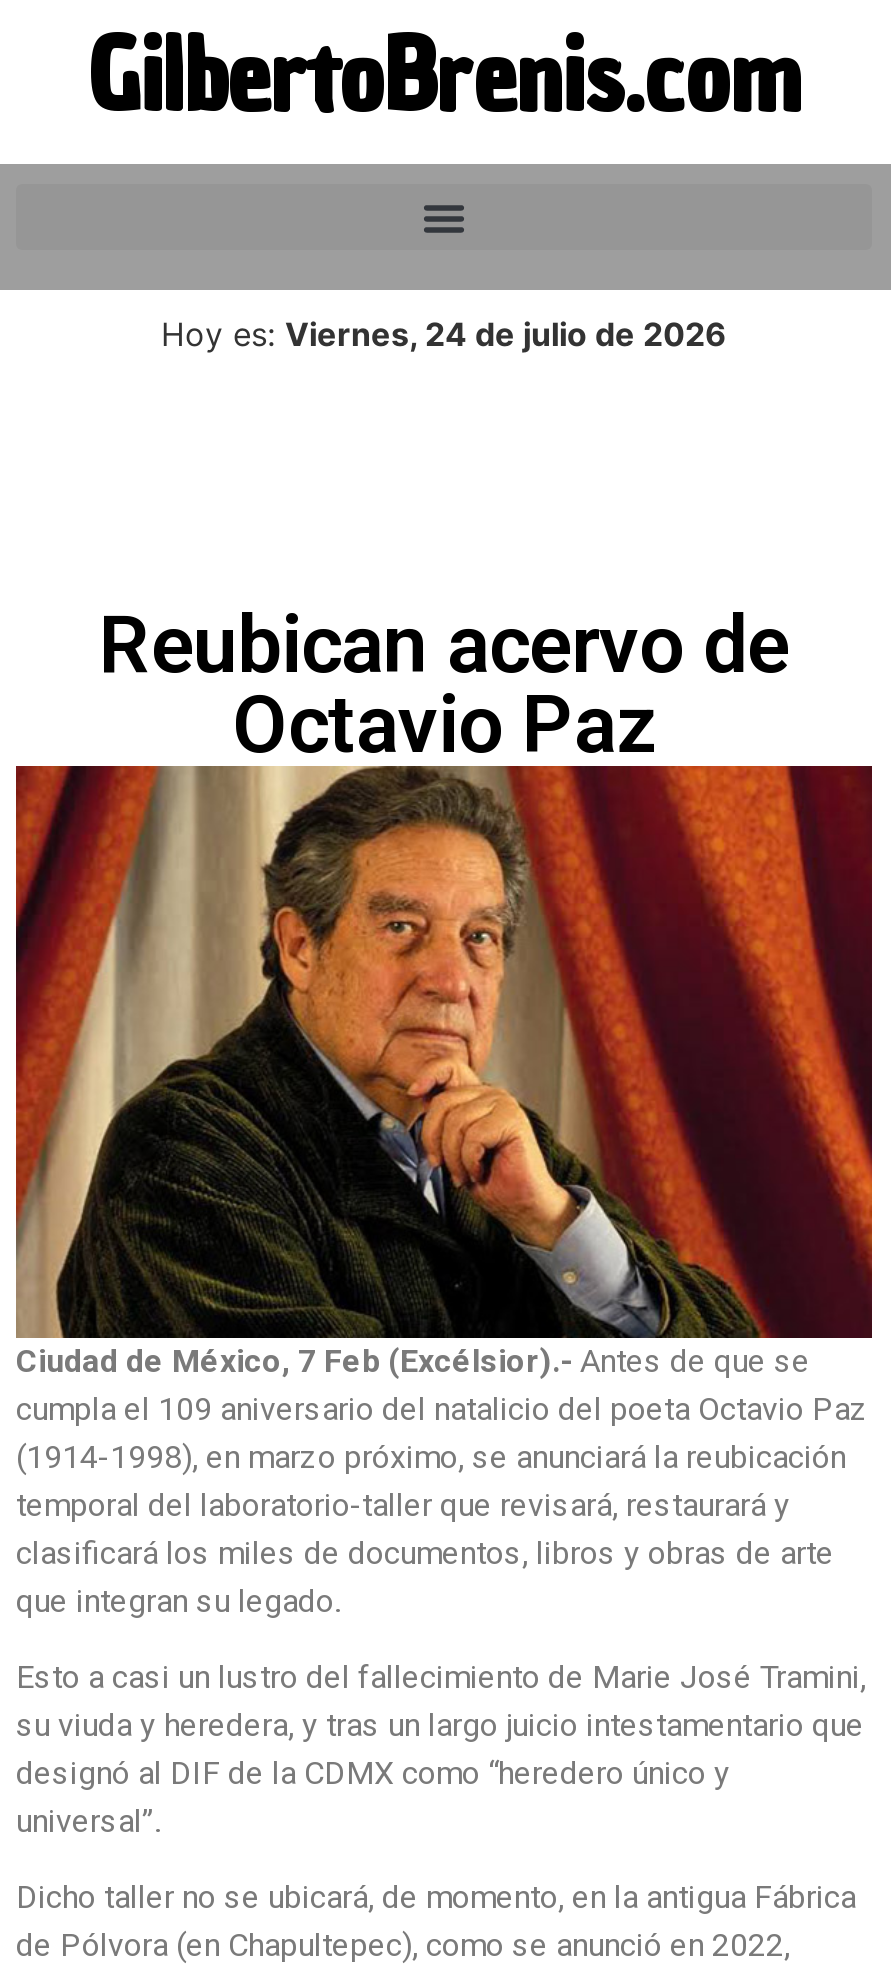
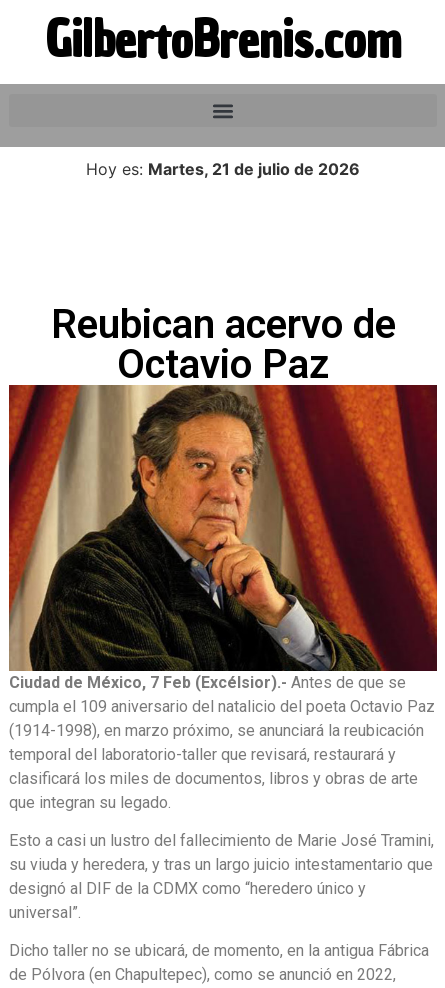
[161,314,727,354] Hoy es: Viernes, 24 de julio de 2026 -> [86,159,360,179] Hoy es: Martes, 21 de julio de 2026

